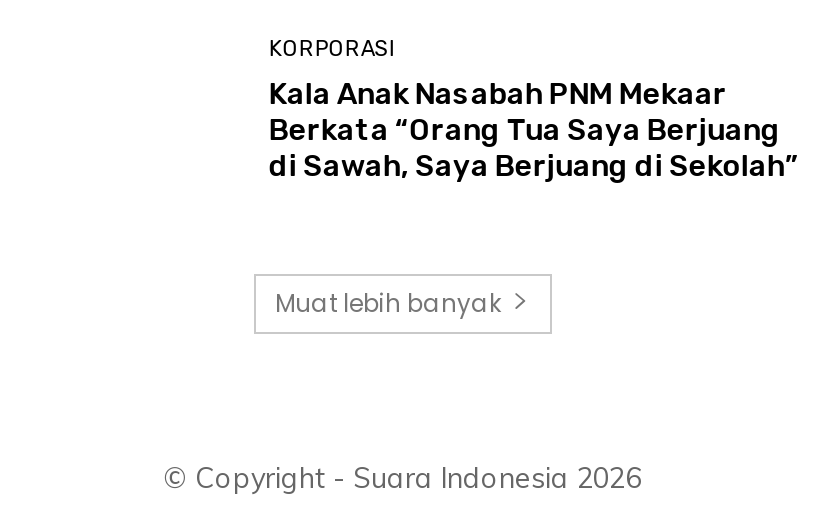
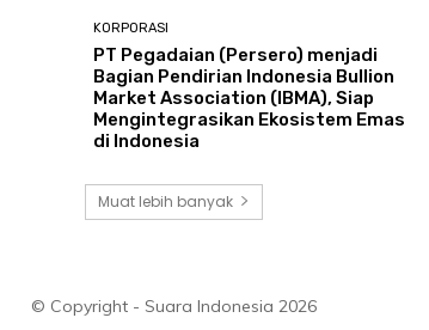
[269,77,799,185] Kala Anak Nasabah PNM Mekaar | Berkata “Orang Tua Saya Berjuang | di Sawah, Saya Berjuang di Sekolah” -> [94,45,406,152] PT Pegadaian (Persero) menjadi | Bagian Pendirian Indonesia Bullion | Market Association (IBMA), Siap | Mengintegrasikan Ekosistem Emas | di Indonesia

